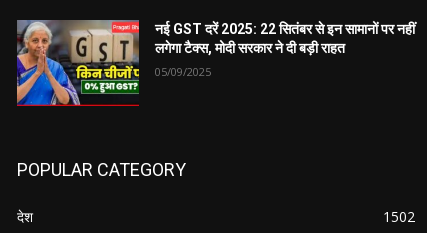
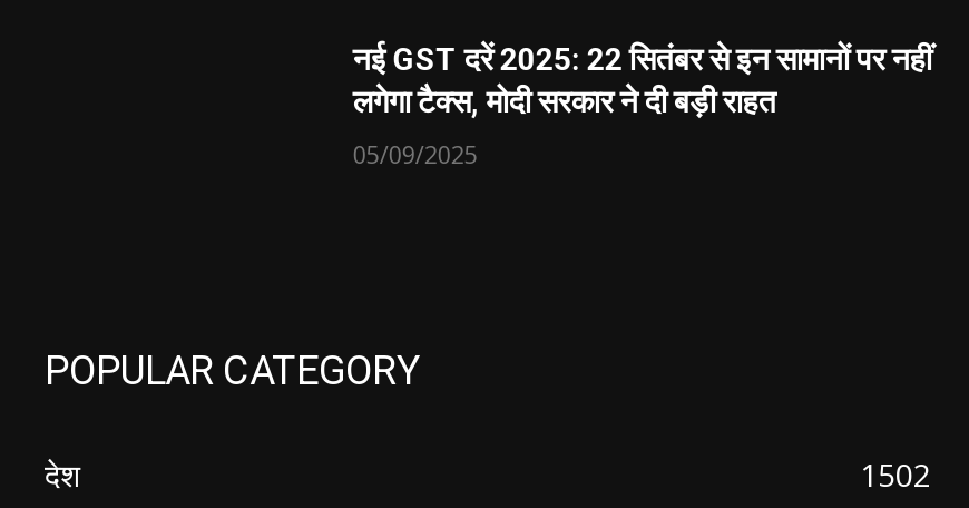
[16,19,140,107] [image] -> none

